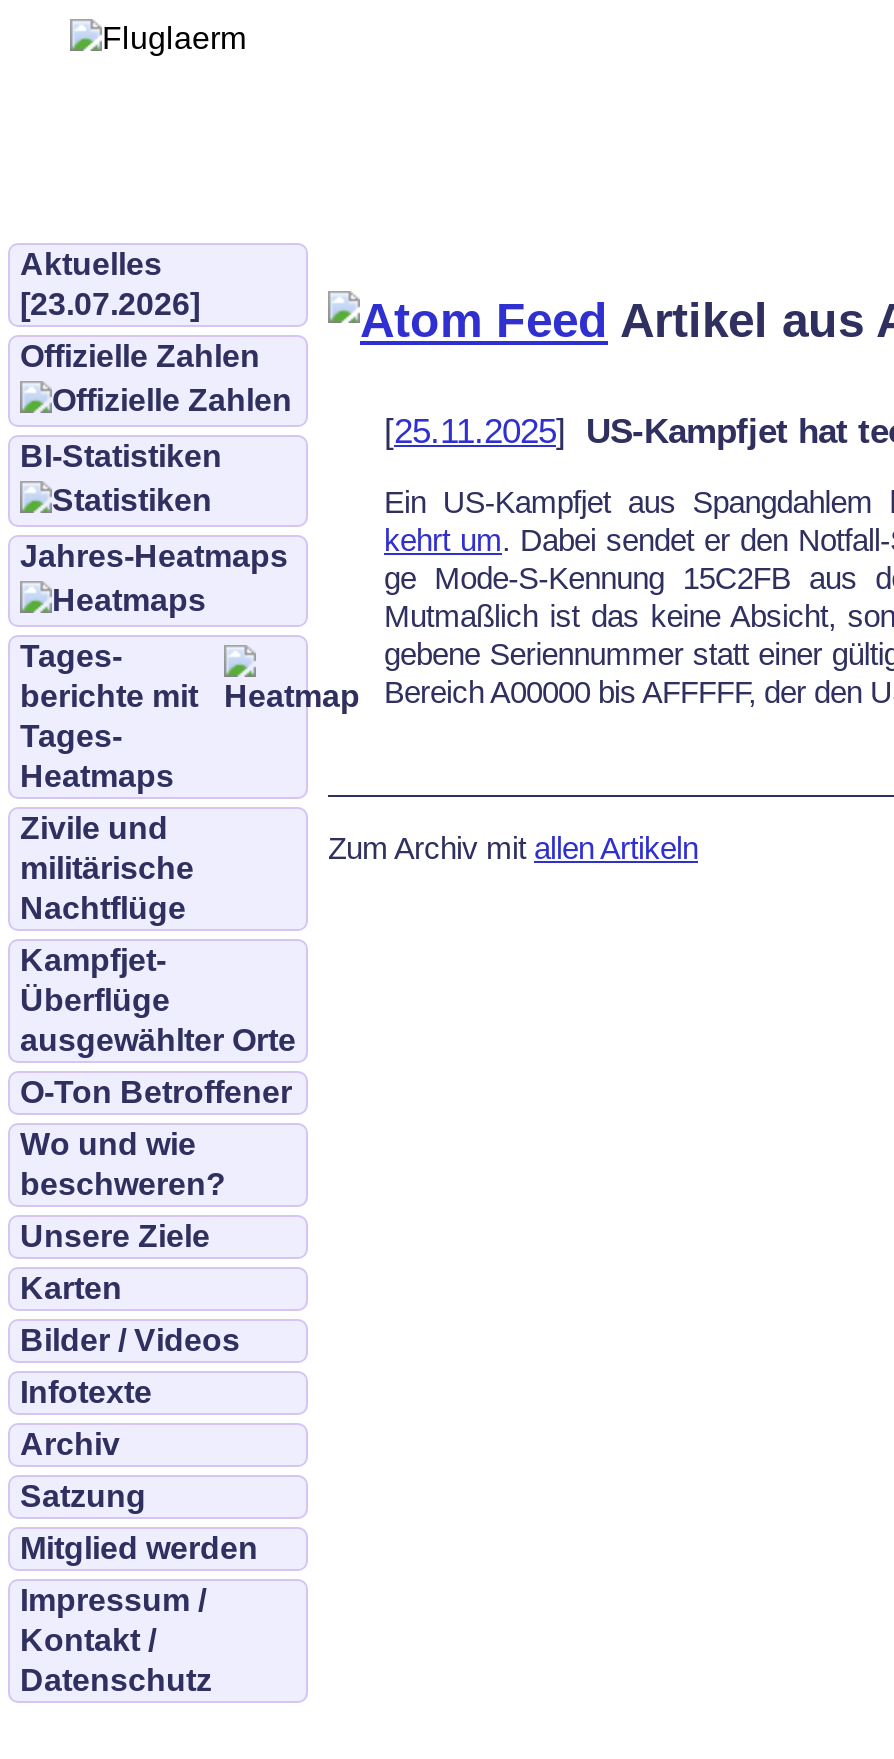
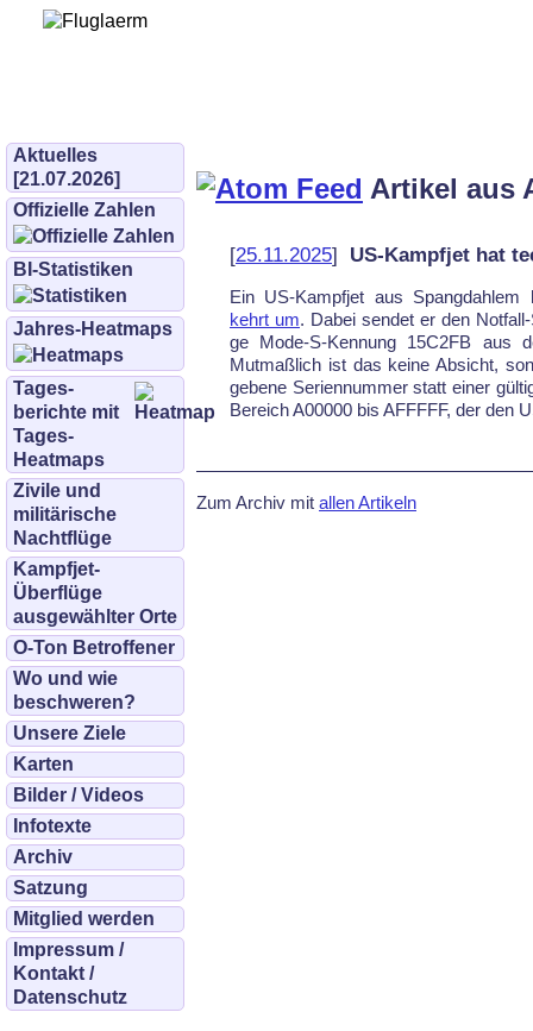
[20,287,200,321] [23.07.2026] -> [13,169,120,189] [21.07.2026]

